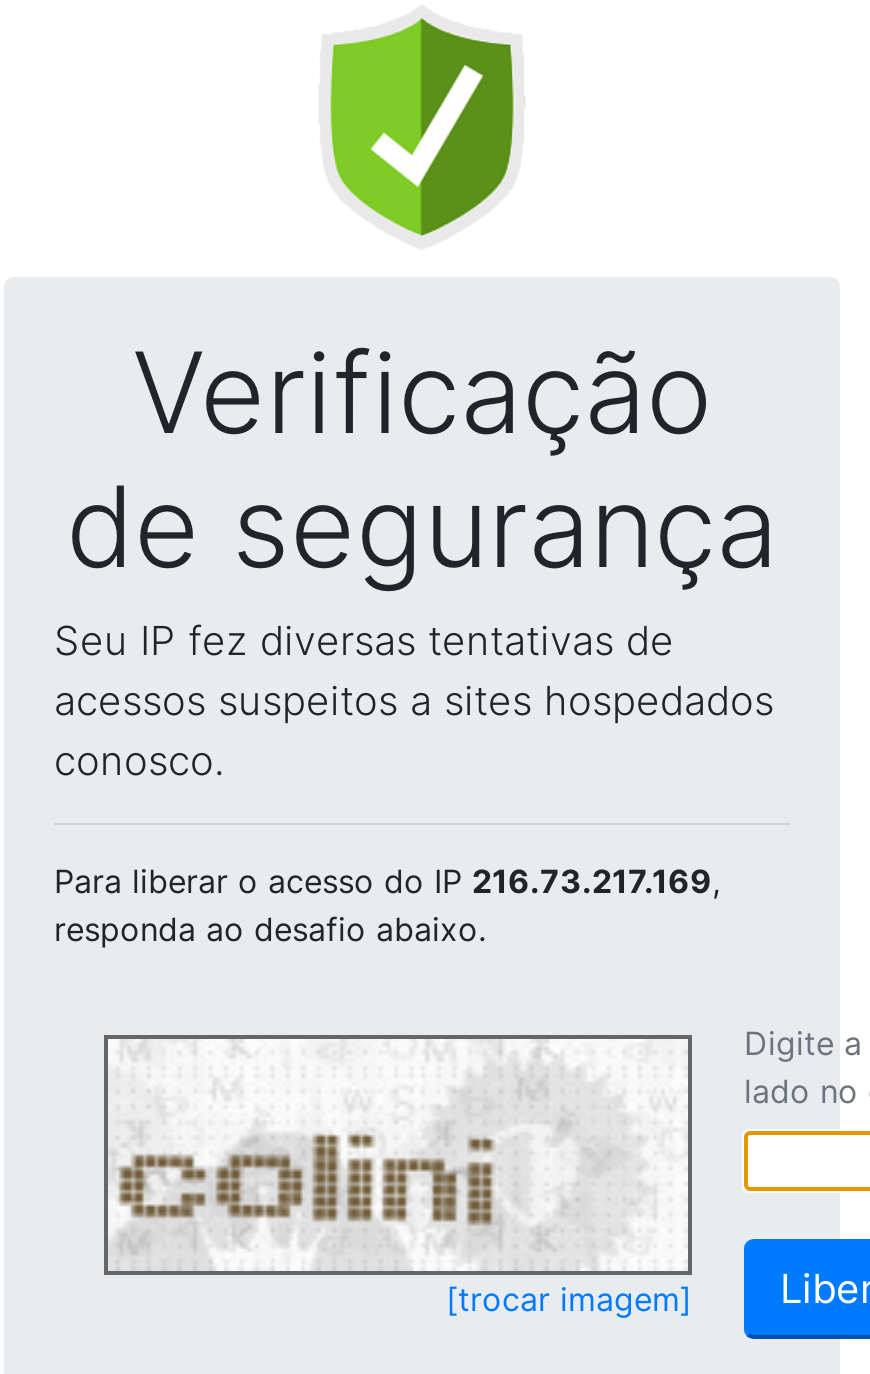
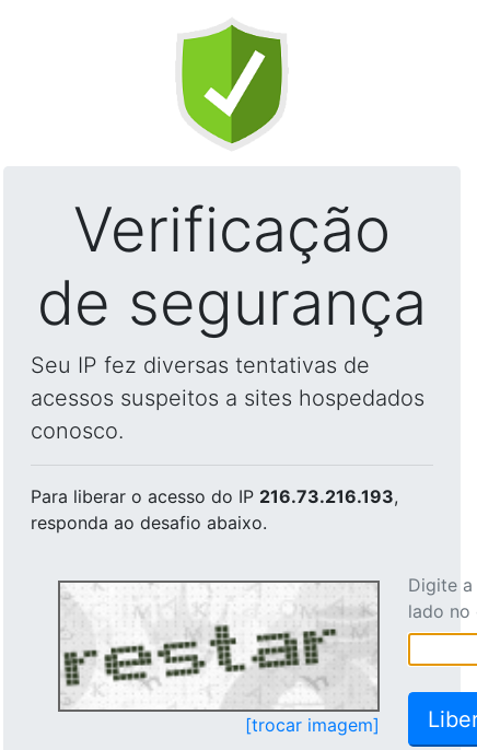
[54,861,720,901] Para liberar o acesso do IP 216.73.217.169, -> [31,485,398,507] Para liberar o acesso do IP 216.73.216.193,
[112,1049,686,1267] [image] -> [62,596,375,707] [image]

